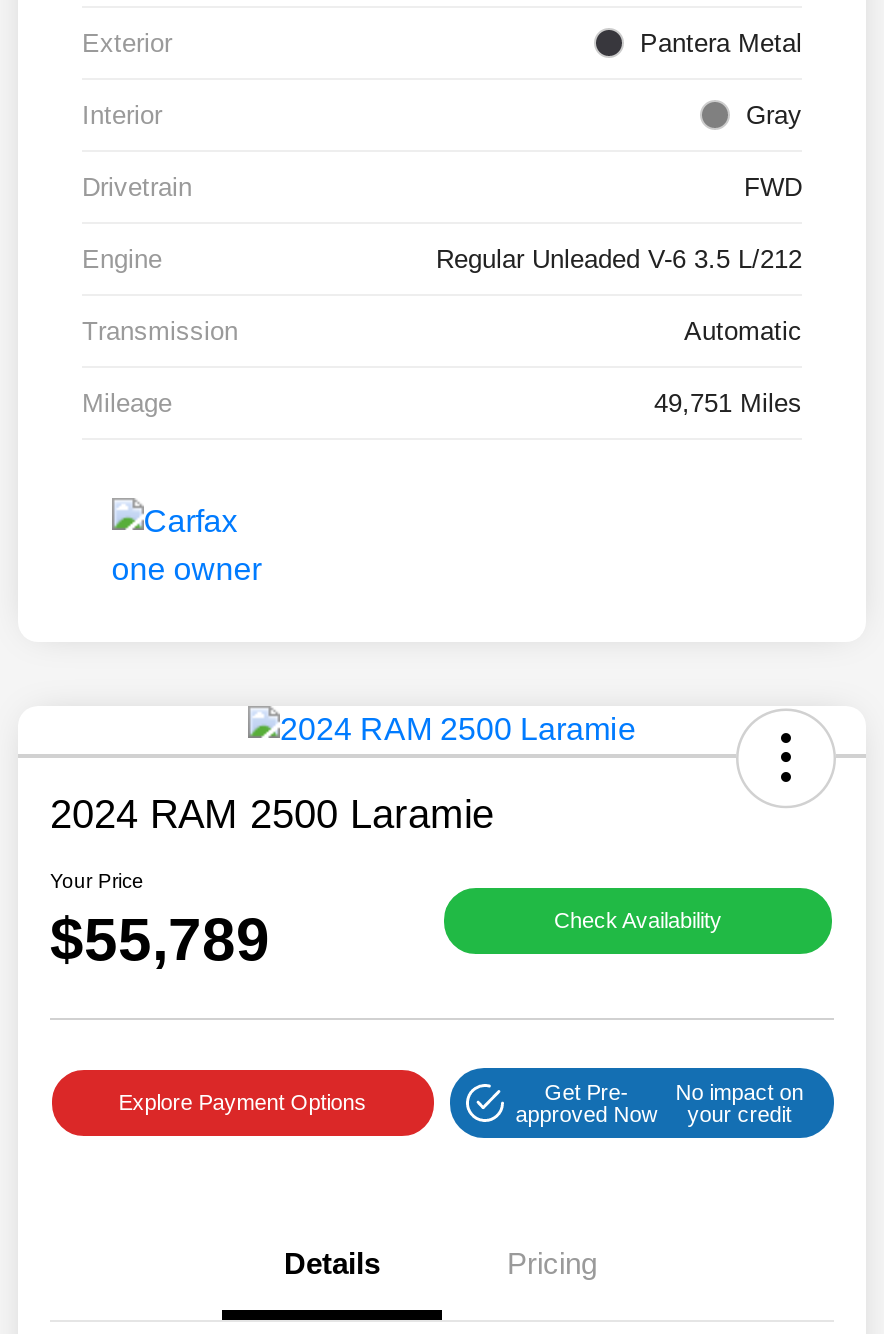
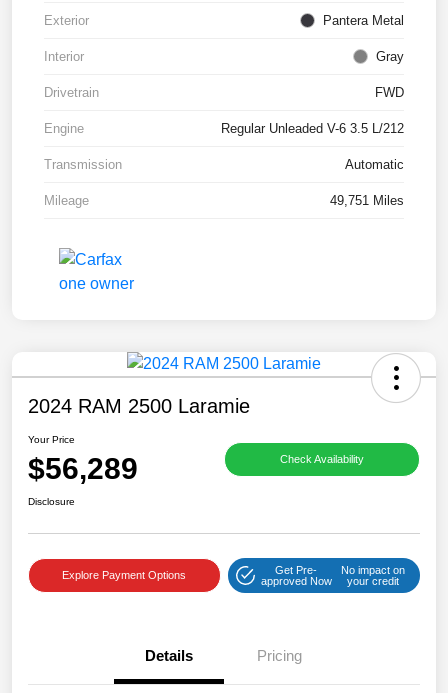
[50,906,270,972] $55,789 -> [28,452,138,485] $56,289
none -> [28,496,75,507] Disclosure

